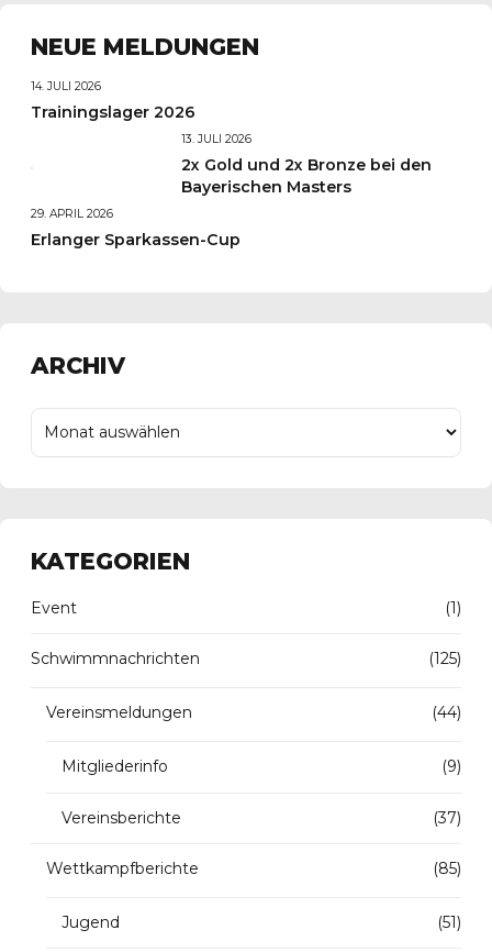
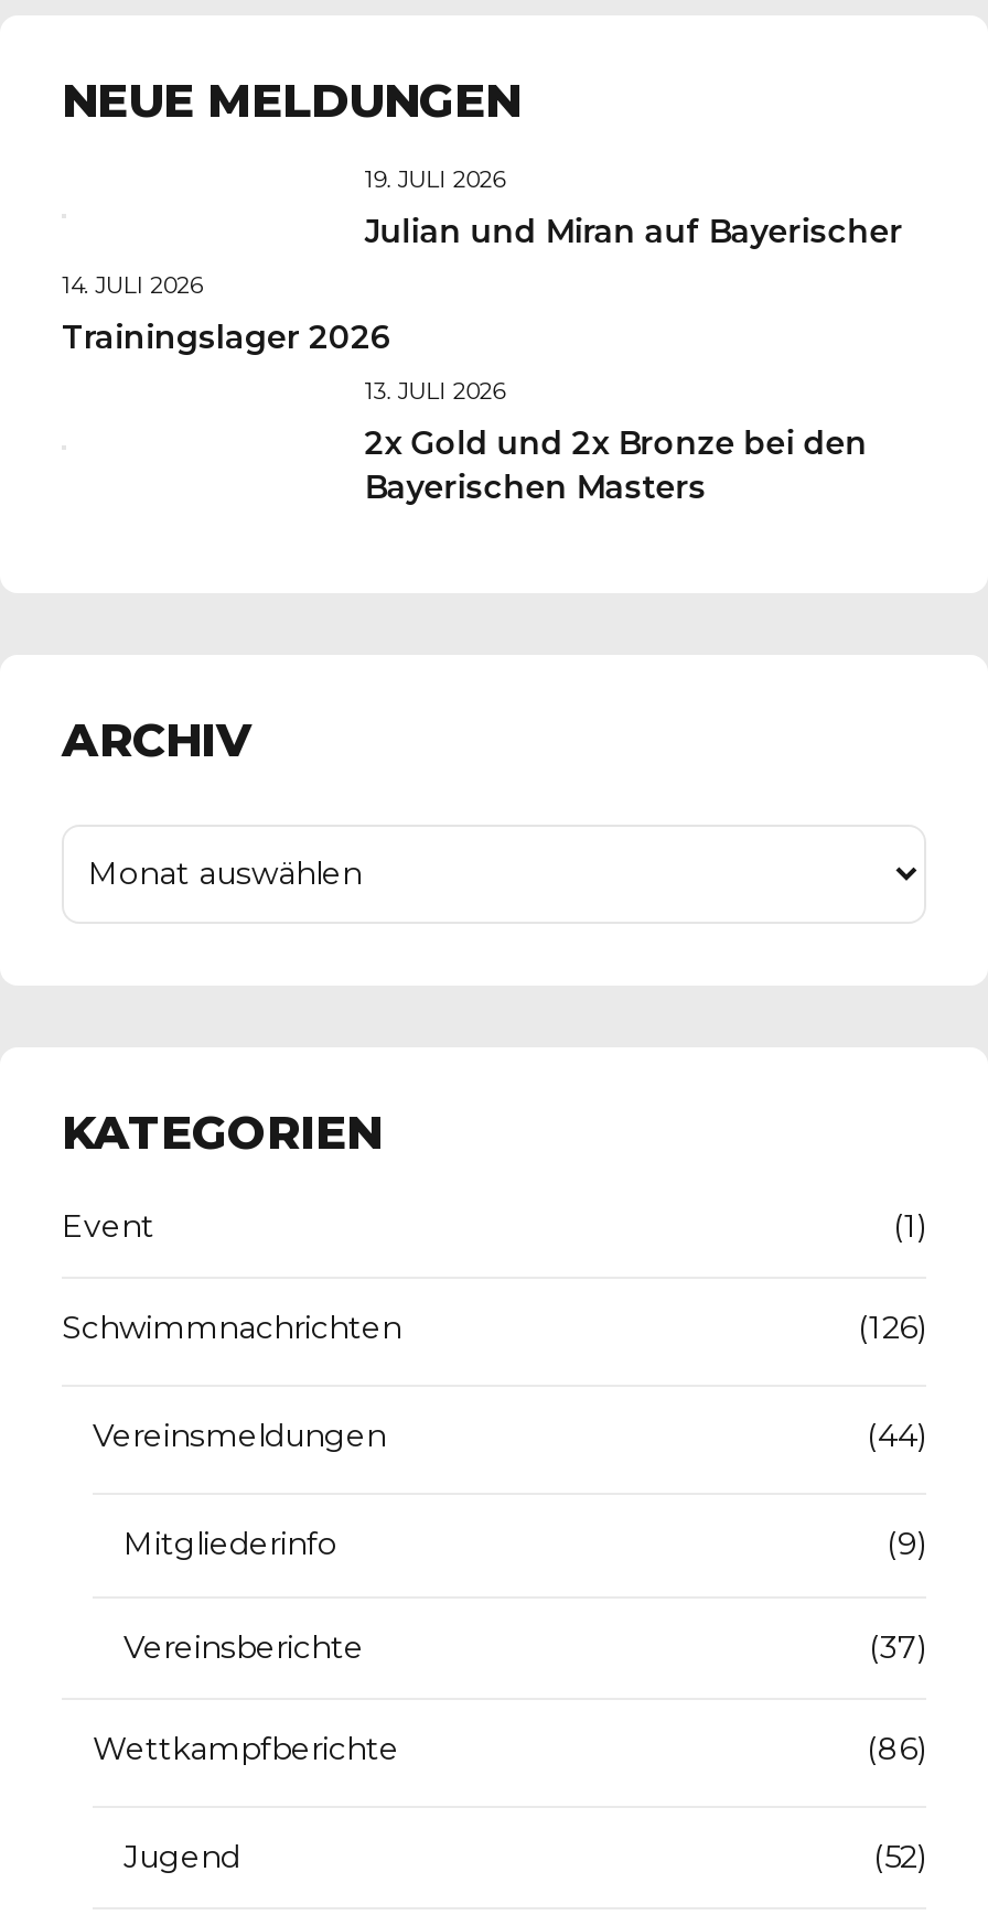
none -> [364,166,902,252] 19. JULI 2026 | Julian und Miran auf Bayerischer
moved [31,80,432,197] -> [62,272,867,507]: 14. JULI 2026 | Trainingslager 2026 | 13. JULI 2026 | 2x Gold und 2x Bronze bei den | Bayerischen Masters
[31,207,241,249] 29. APRIL 2026 | Erlanger Sparkassen-Cup -> none
[428,649,461,668] (125) -> [858,1308,926,1347] (126)
[433,859,461,878] (85) -> [867,1729,926,1769] (86)
[437,913,461,933] (51) -> [873,1837,926,1877] (52)

